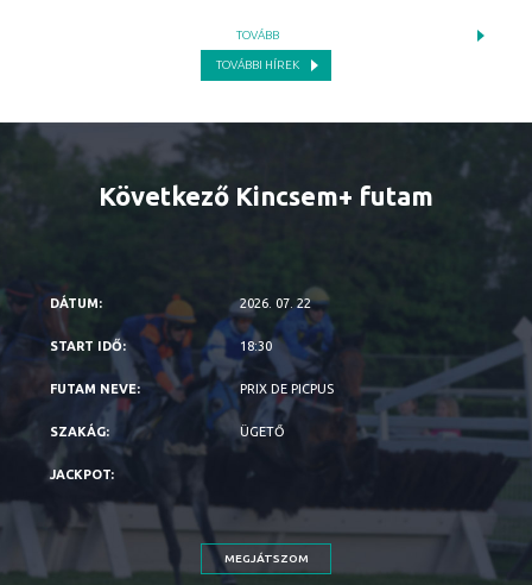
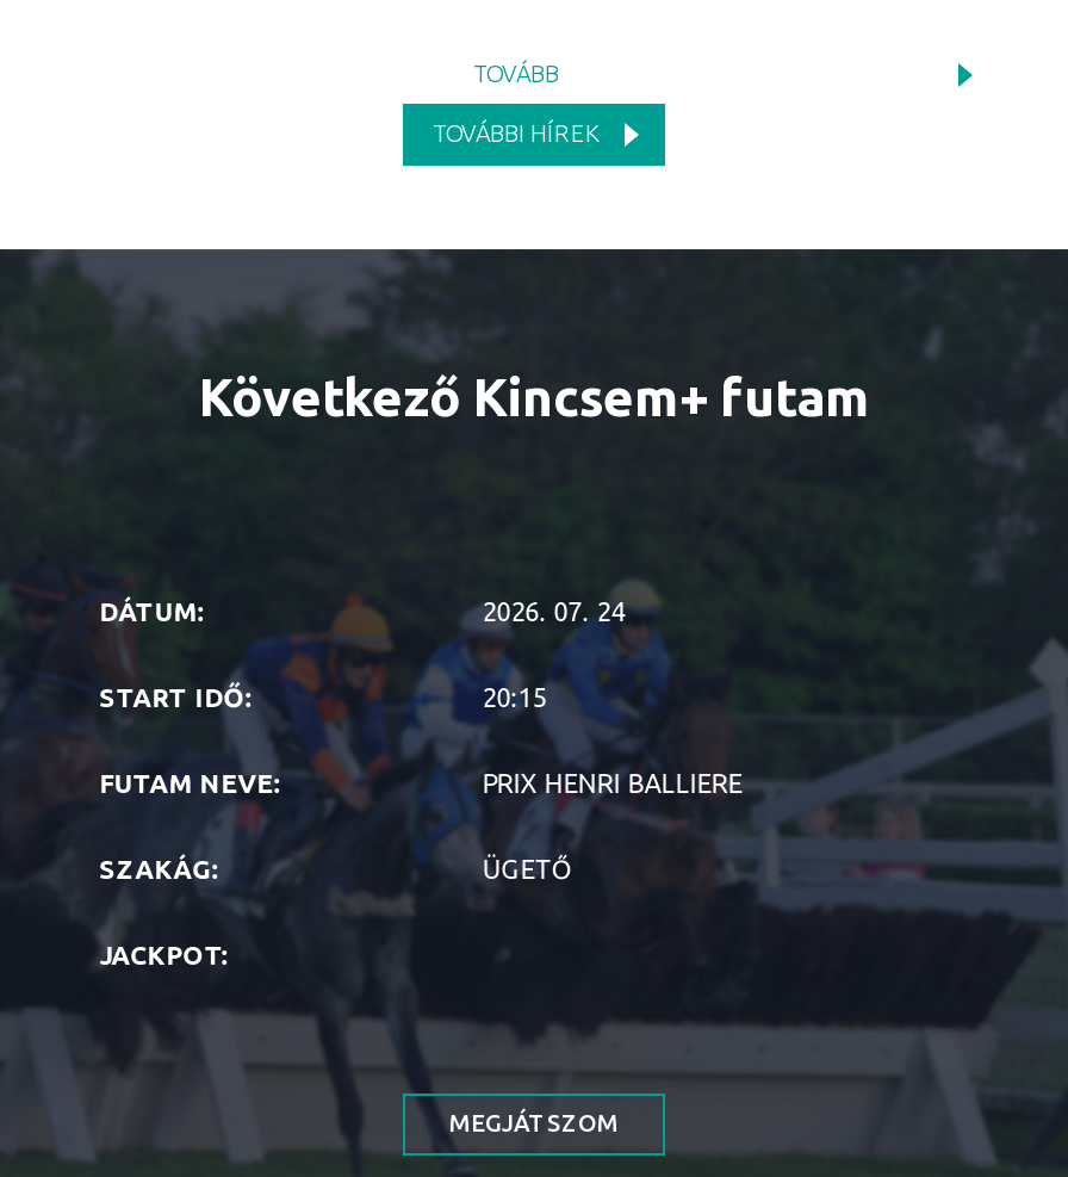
[240,296,311,310] 2026. 07. 22 -> [482,597,625,626] 2026. 07. 24
[240,339,272,353] 18:30 -> [482,683,546,712] 20:15
[240,382,334,396] PRIX DE PICPUS -> [482,769,742,798] PRIX HENRI BALLIERE

